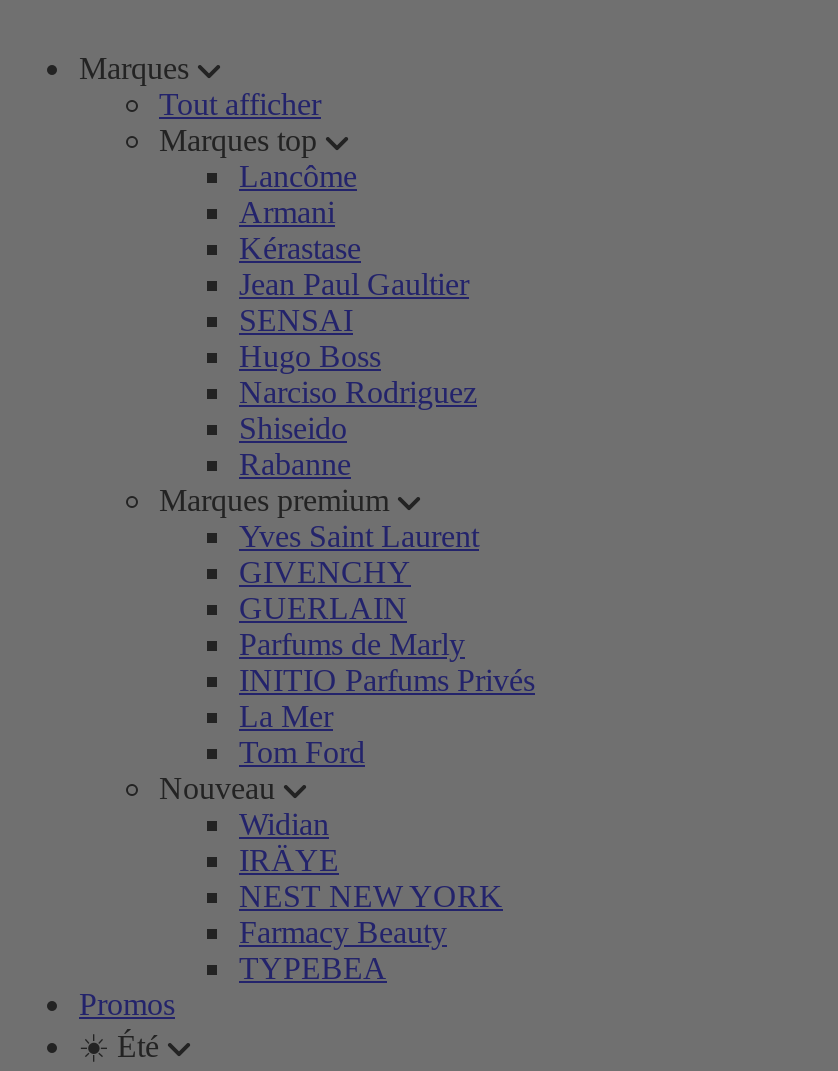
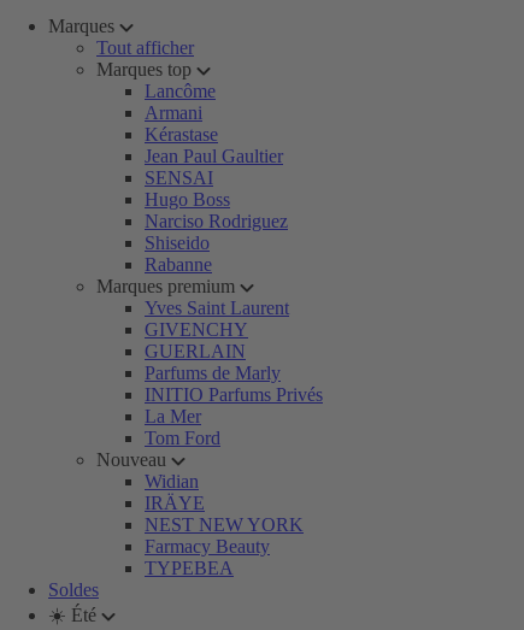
[79,987,175,1021] Promos -> [48,579,99,600] Soldes

